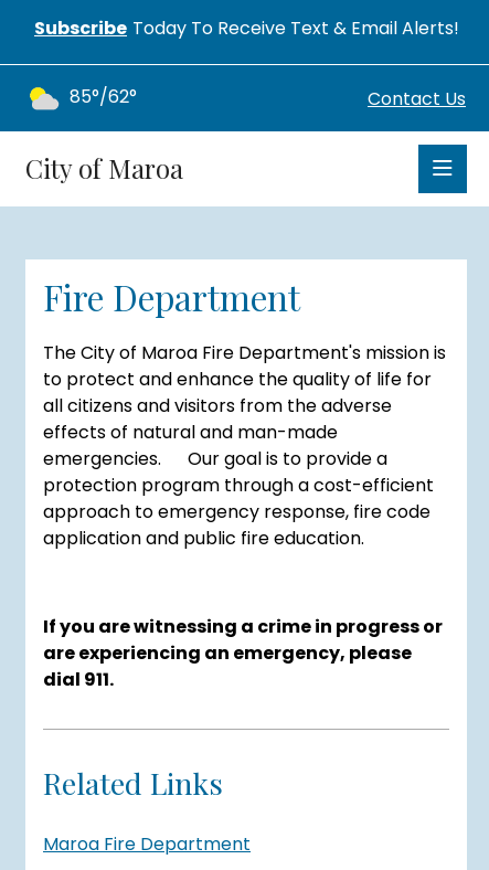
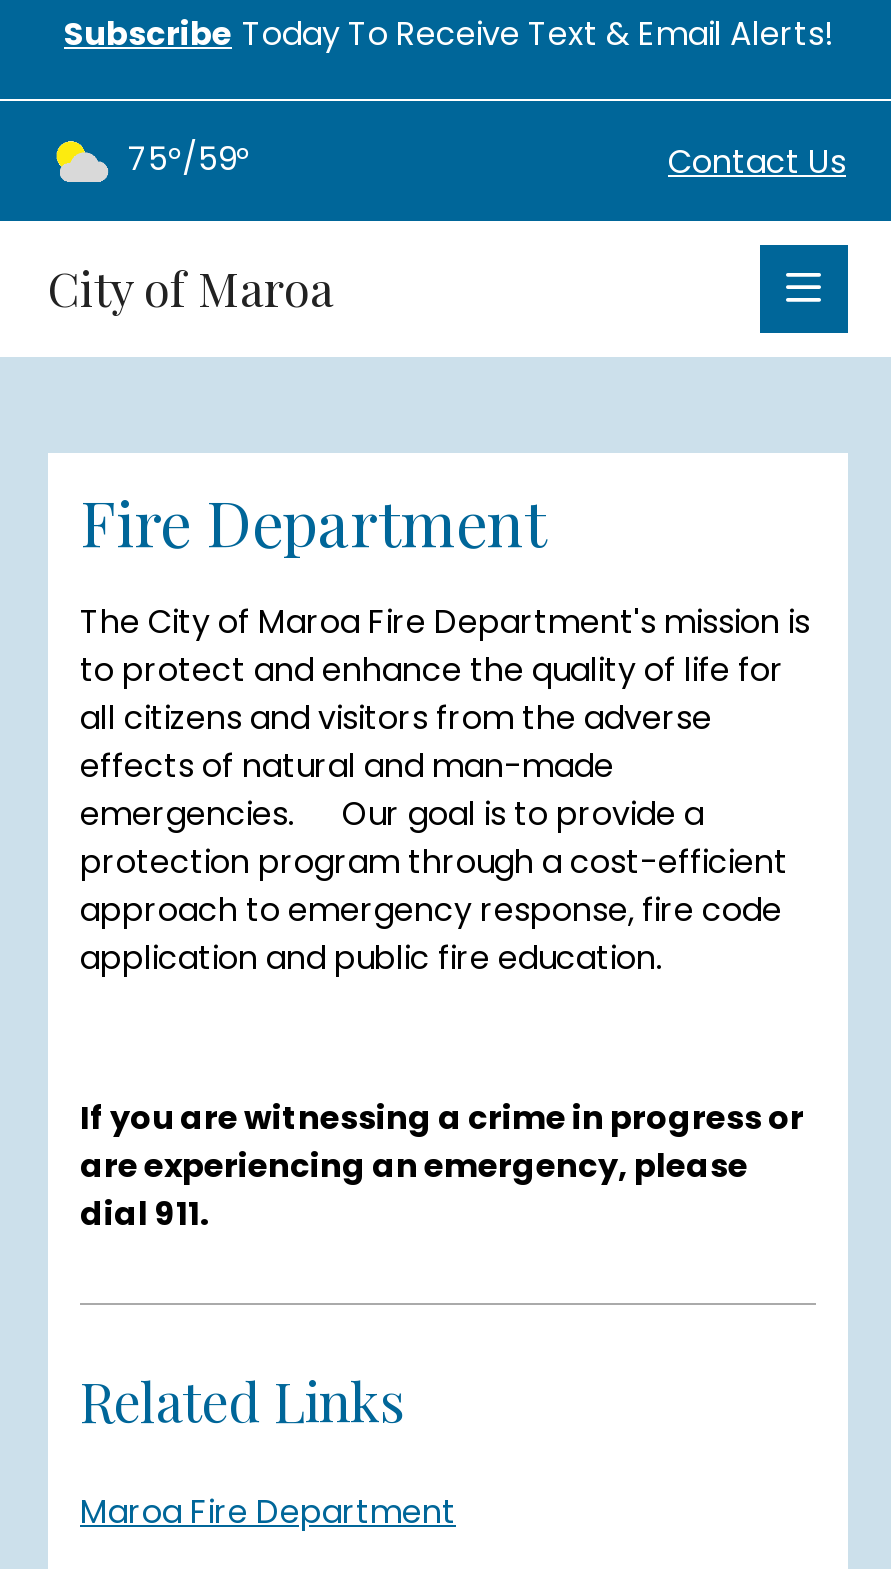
[70,84,137,110] 85°/62° -> [128,136,250,182] 75°/59°

